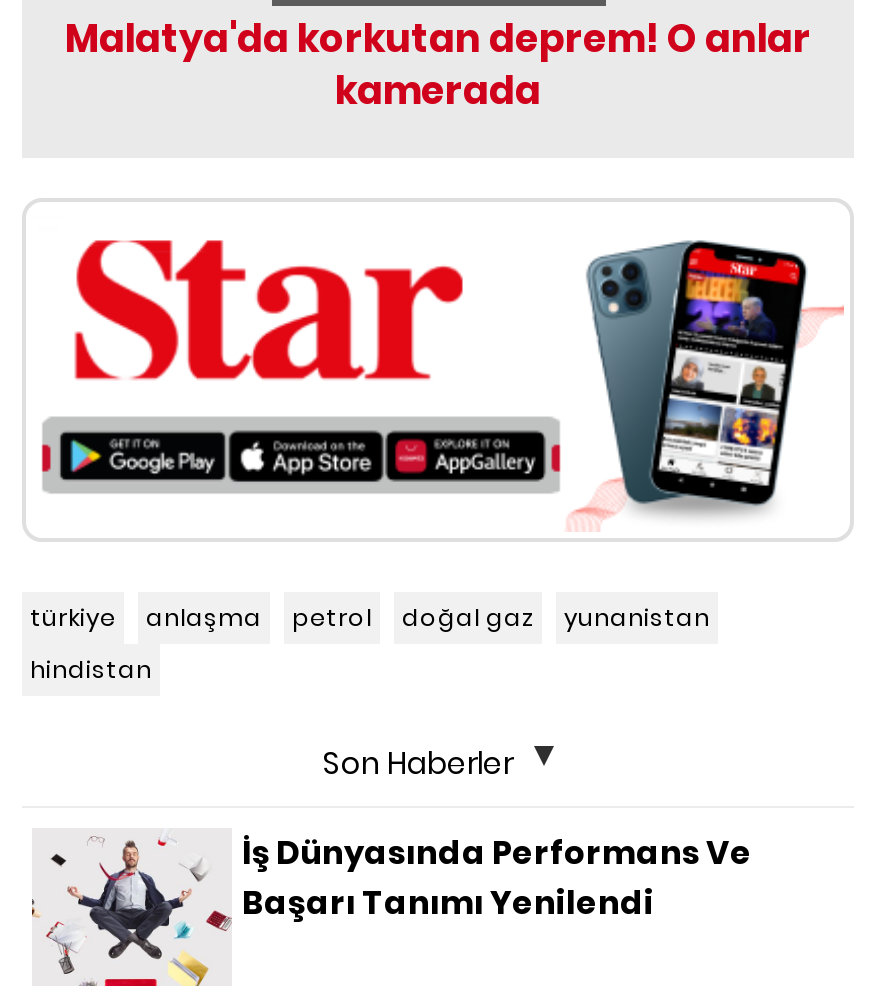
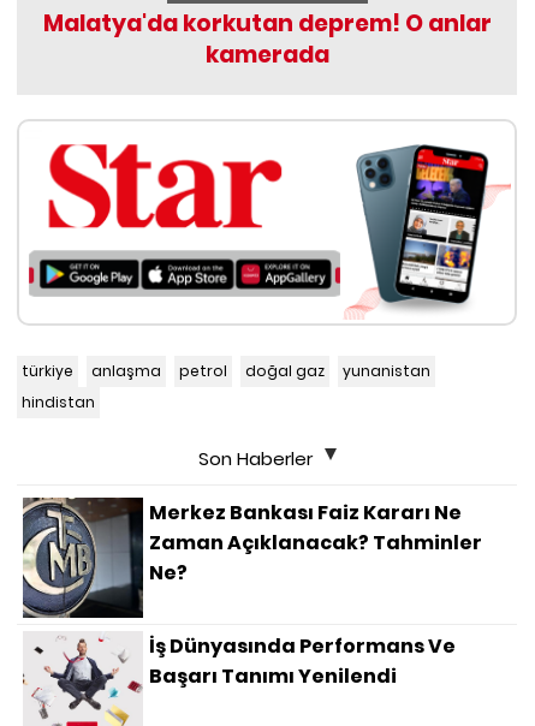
none -> [22,496,482,619] [image] | Merkez Bankası Faiz Kararı Ne | Zaman Açıklanacak? Tahminler | Ne?

